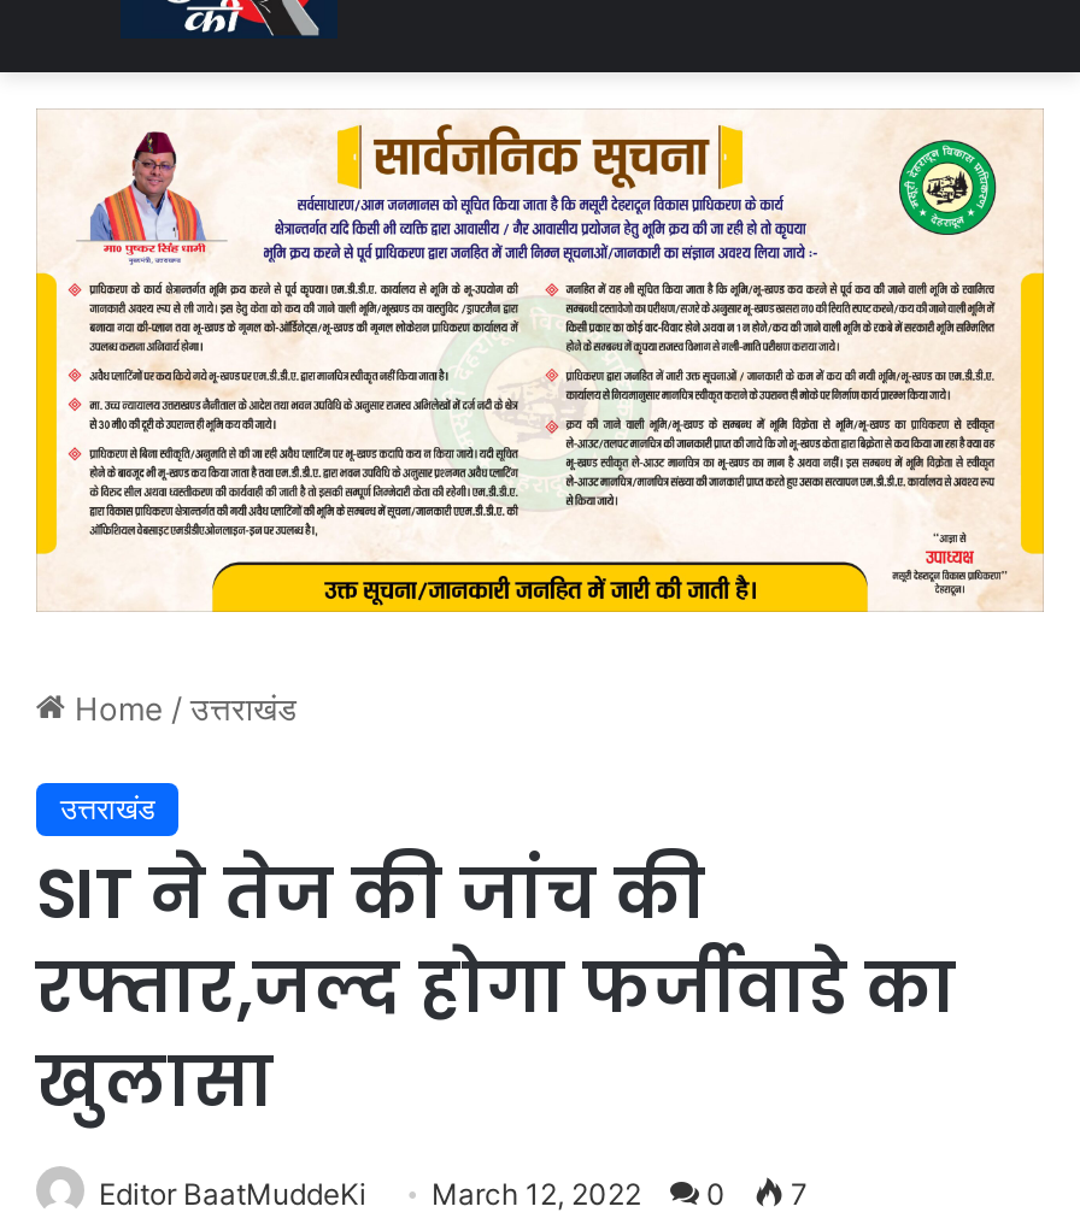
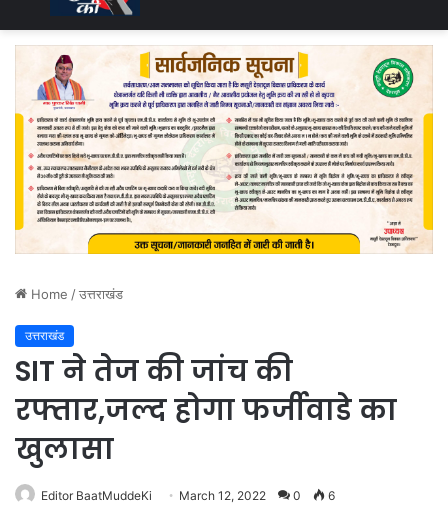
[99,1176,808,1212] Editor BaatMuddeKi March 12, 2022 0 7 -> [41,488,335,503] Editor BaatMuddeKi March 12, 2022 0 6

